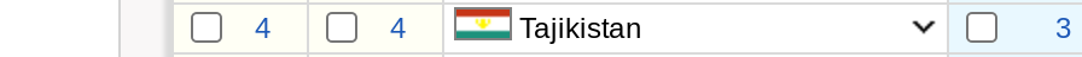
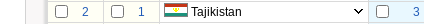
[255,12,272,45] 4 -> [81,5,88,19] 2
[390,12,407,45] 4 -> [137,5,144,19] 1

